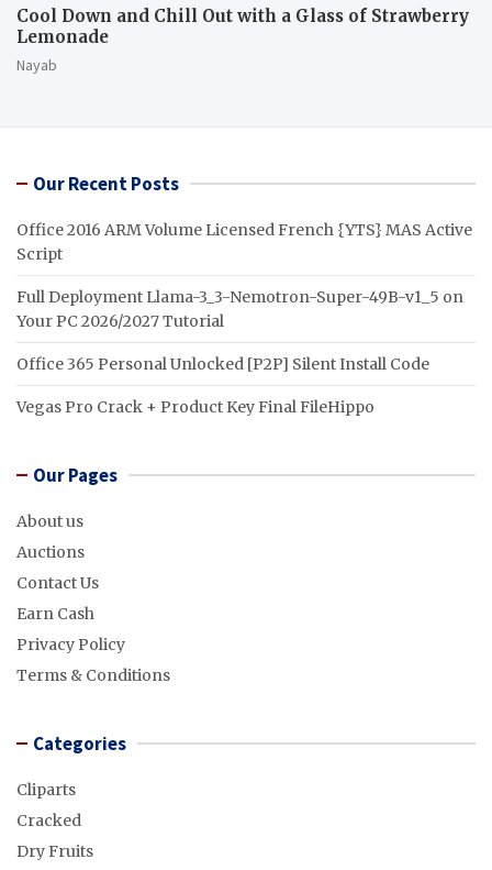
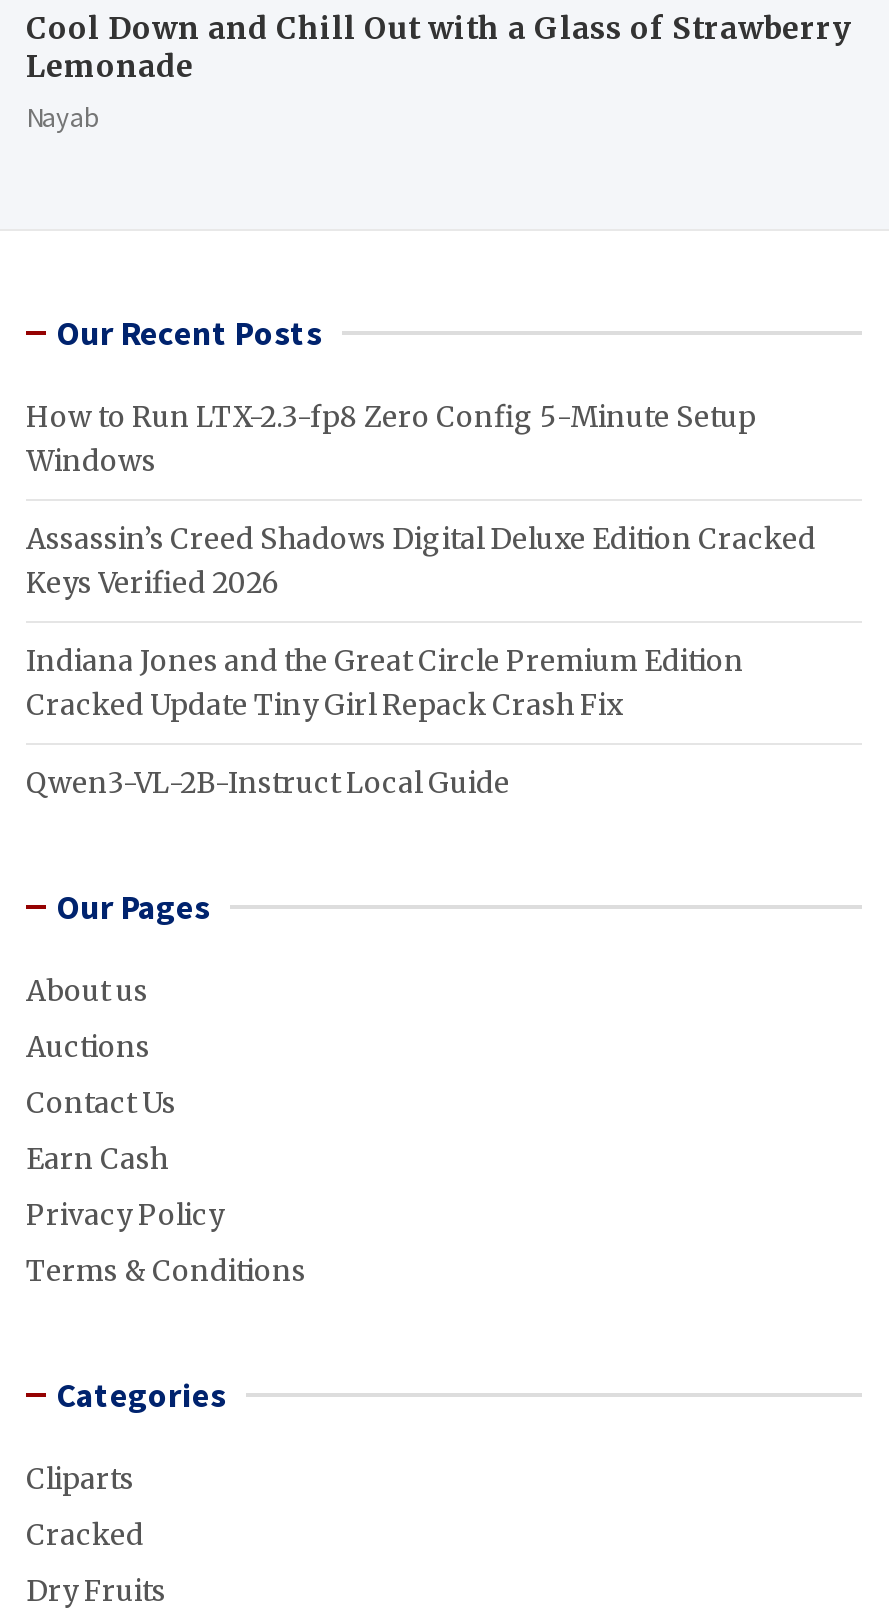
[16,220,472,264] Office 2016 ARM Volume Licensed French {YTS} MAS Active | Script -> [26,399,756,479] How to Run LTX-2.3-fp8 Zero Config 5-Minute Setup | Windows
[16,287,463,331] Full Deployment Llama-3_3-Nemotron-Super-49B-v1_5 on | Your PC 2026/2027 Tutorial -> [26,521,816,601] Assassin’s Creed Shadows Digital Deluxe Edition Cracked | Keys Verified 2026
[16,354,429,374] Office 365 Personal Unlocked [P2P] Silent Install Code -> [26,643,744,723] Indiana Jones and the Great Circle Premium Edition | Cracked Update Tiny Girl Repack Crash Fix
[16,397,374,417] Vegas Pro Crack + Product Key Final FileHippo -> [26,765,510,801] Qwen3-VL-2B-Instruct Local Guide

